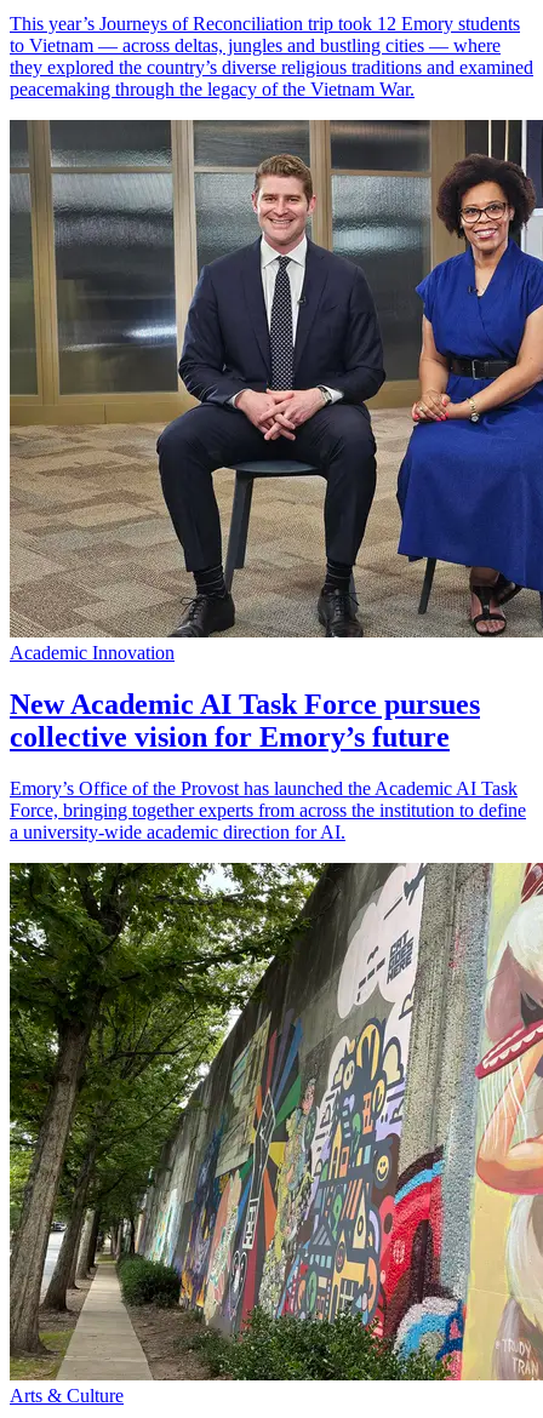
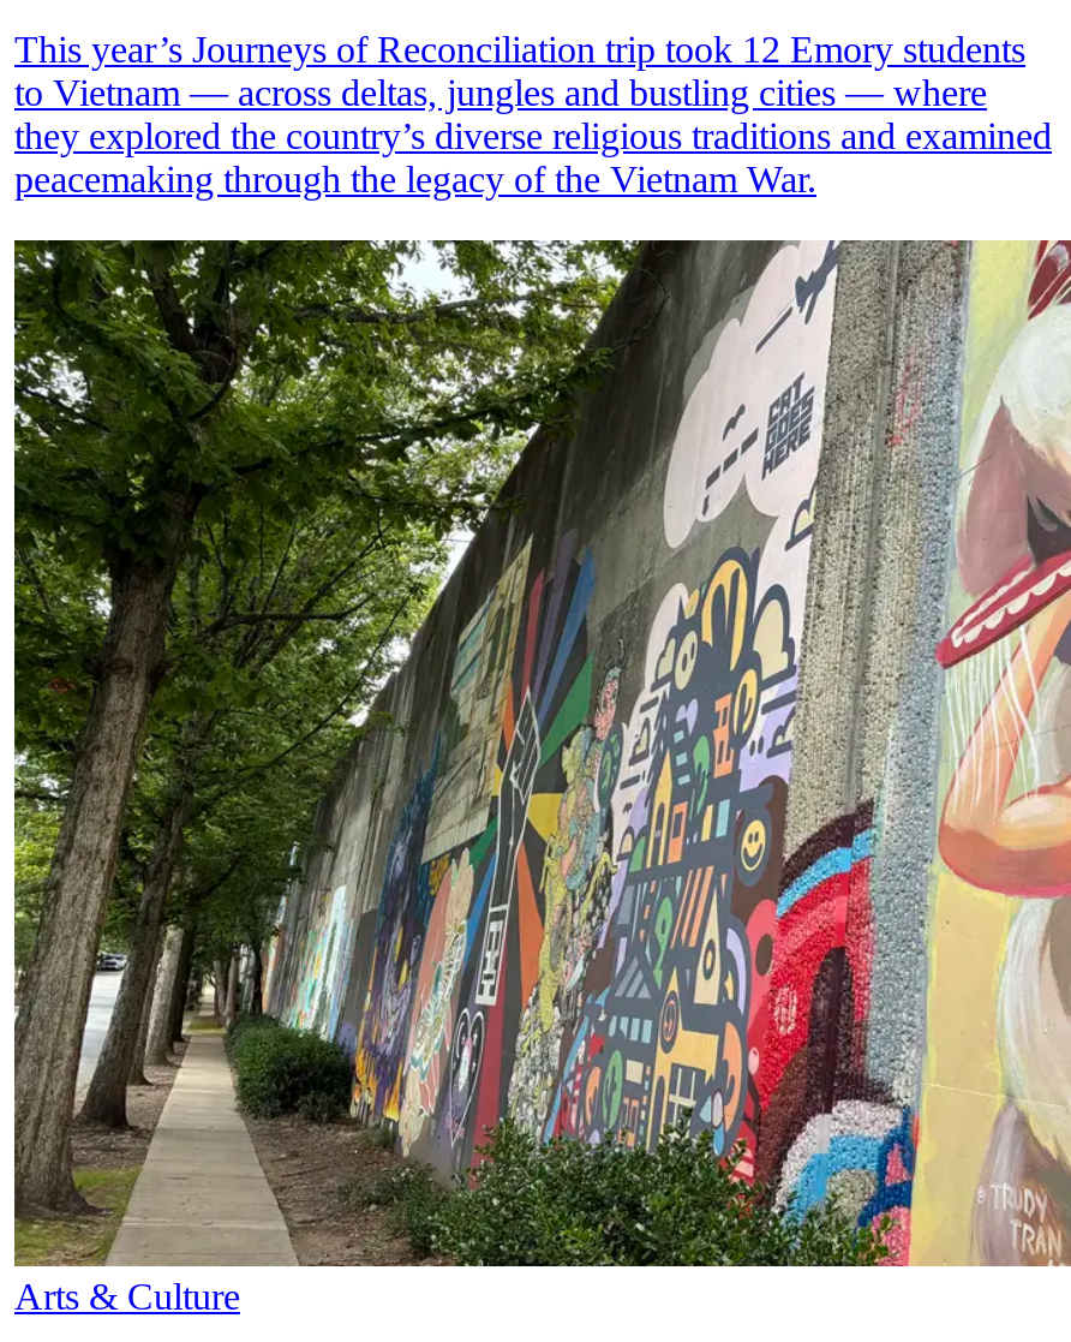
[8,119,539,843] [image] | Academic Innovation | New Academic AI Task Force pursues | collective vision for Emory’s future | Emory’s Office of the Provost has launched the Academic AI Task | Force, bringing together experts from across the institution to define | a university-wide academic direction for AI. -> none

